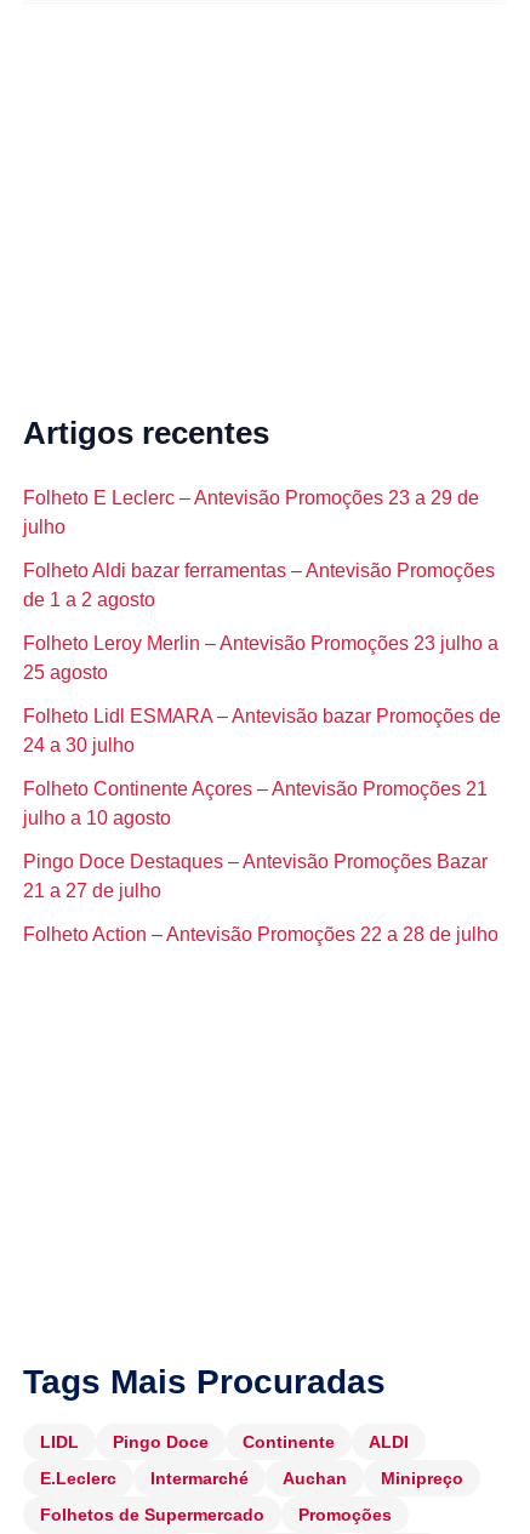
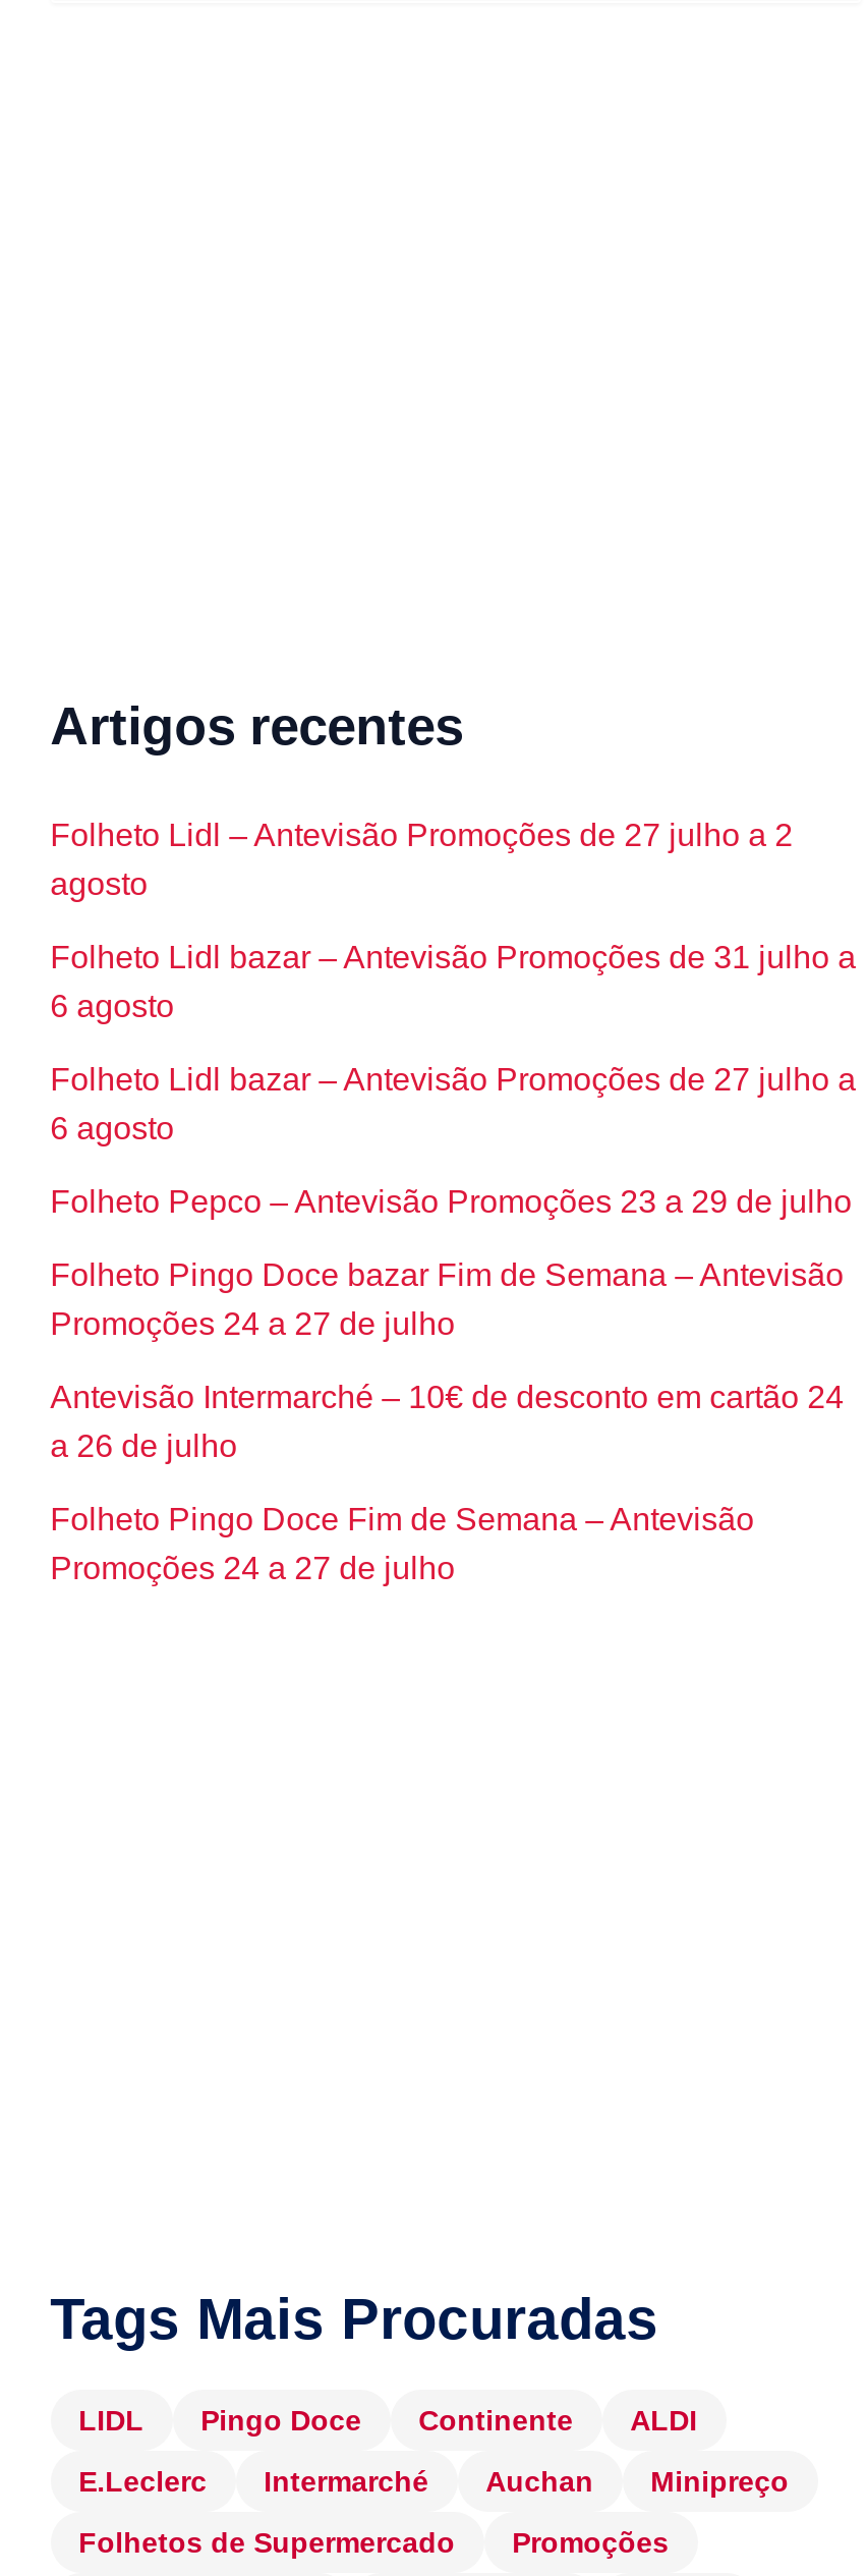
[23,487,479,537] Folheto E Leclerc – Antevisão Promoções 23 a 29 de | julho -> [50,818,793,901] Folheto Lidl – Antevisão Promoções de 27 julho a 2 | agosto
[23,560,494,610] Folheto Aldi bazar ferramentas – Antevisão Promoções | de 1 a 2 agosto -> [50,940,856,1024] Folheto Lidl bazar – Antevisão Promoções de 31 julho a | 6 agosto
[23,633,498,682] Folheto Leroy Merlin – Antevisão Promoções 23 julho a | 25 agosto -> [50,1062,856,1146] Folheto Lidl bazar – Antevisão Promoções de 27 julho a | 6 agosto
[23,705,500,755] Folheto Lidl ESMARA – Antevisão bazar Promoções de | 24 a 30 julho -> [50,1185,852,1219] Folheto Pepco – Antevisão Promoções 23 a 29 de julho
[23,778,487,828] Folheto Continente Açores – Antevisão Promoções 21 | julho a 10 agosto -> [50,1258,844,1341] Folheto Pingo Doce bazar Fim de Semana – Antevisão | Promoções 24 a 27 de julho
[23,851,487,901] Pingo Doce Destaques – Antevisão Promoções Bazar | 21 a 27 de julho -> [50,1380,844,1464] Antevisão Intermarché – 10€ de desconto em cartão 24 | a 26 de julho
[23,924,498,944] Folheto Action – Antevisão Promoções 22 a 28 de julho -> [50,1502,754,1586] Folheto Pingo Doce Fim de Semana – Antevisão | Promoções 24 a 27 de julho

